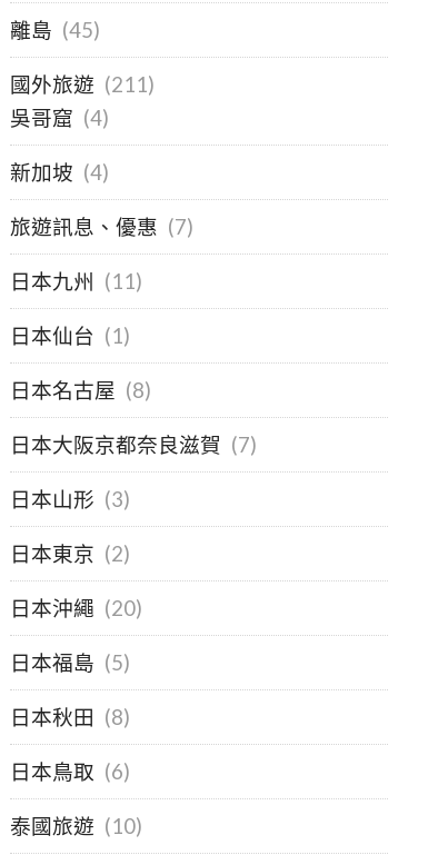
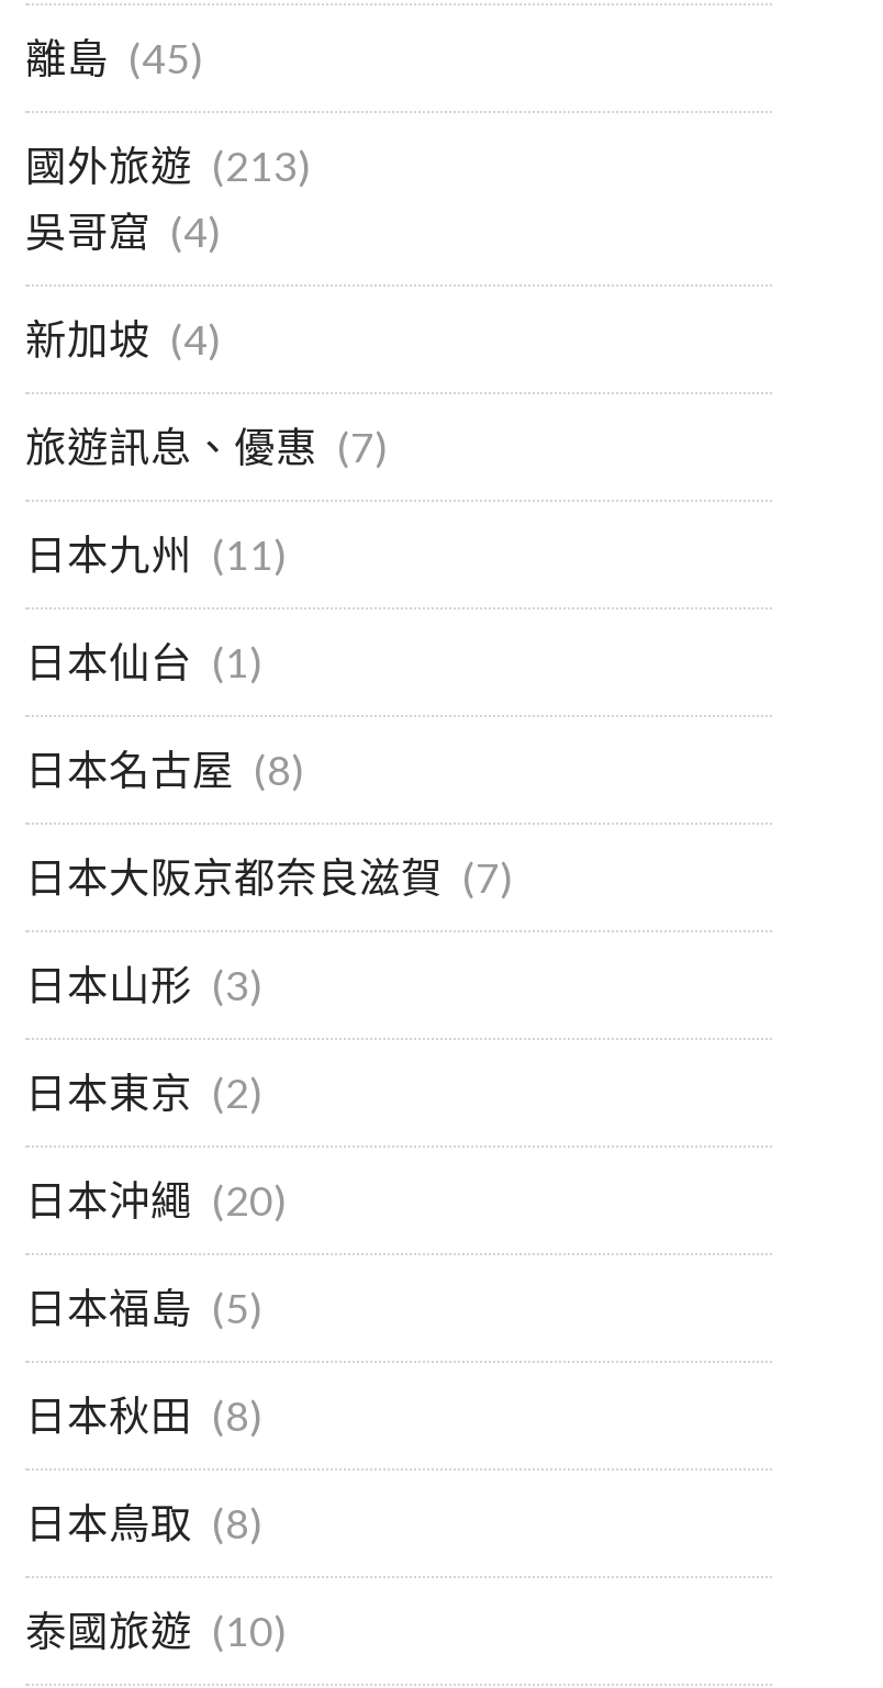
[10,72,155,96] 國外旅遊 (211) -> [25,141,311,189] 國外旅遊 (213)
[10,759,130,783] 日本鳥取 (6) -> [25,1498,262,1547] 日本鳥取 (8)

